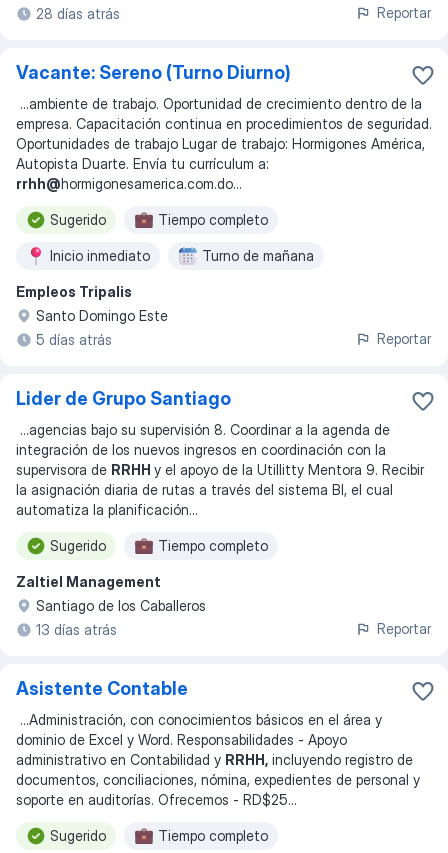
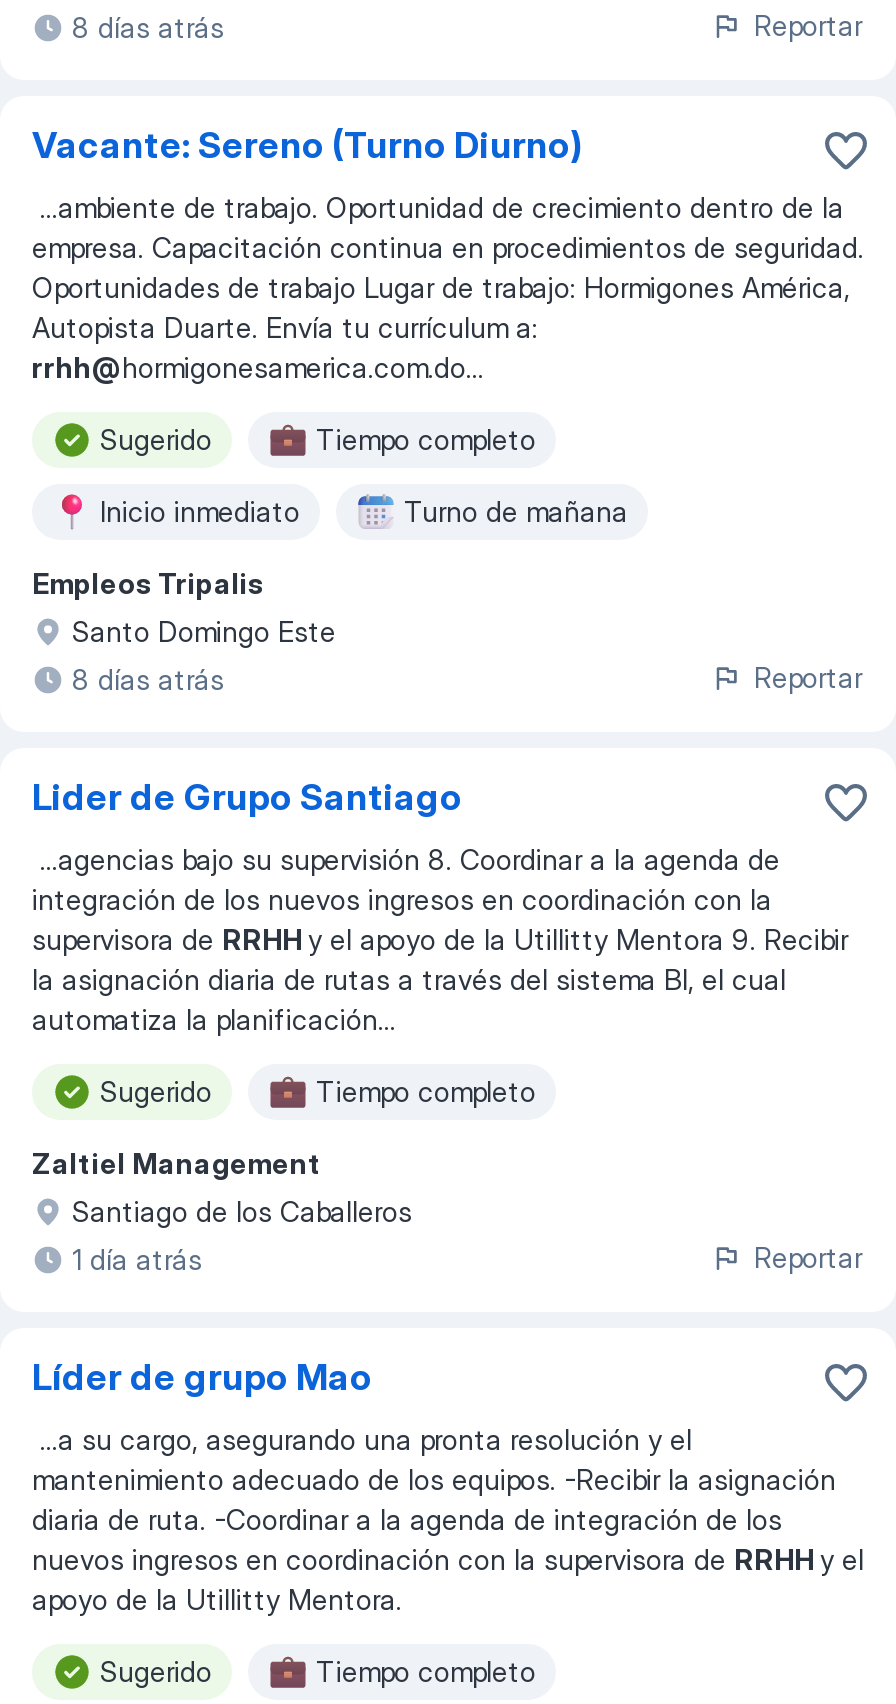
[36,5,120,22] 28 días atrás -> [72,10,224,44] 8 días atrás
[36,331,112,348] 5 días atrás -> [72,662,224,696] 8 días atrás
[36,621,117,638] 13 días atrás -> [72,1242,202,1276] 1 día atrás
[16,678,188,699] Asistente Contable -> [32,1356,372,1398] Líder de grupo Mao
[16,711,420,808] ...Administración, con conocimientos básicos en el área y | dominio de Excel y Word. Responsabilidades - Apoyo | administrativo en Contabilidad y RRHH, incluyendo registro de | documentos, conciliaciones, nómina, expedientes de personal y | soporte en auditorías. Ofrecemos - RD$25... -> [32,1422,864,1616] ...a su cargo, asegurando una pronta resolución y el | mantenimiento adecuado de los equipos. -Recibir la asignación | diaria de ruta. -Coordinar a la agenda de integración de los | nuevos ingresos en coordinación con la supervisora de RRHH y el | apoyo de la Utillitty Mentora.

